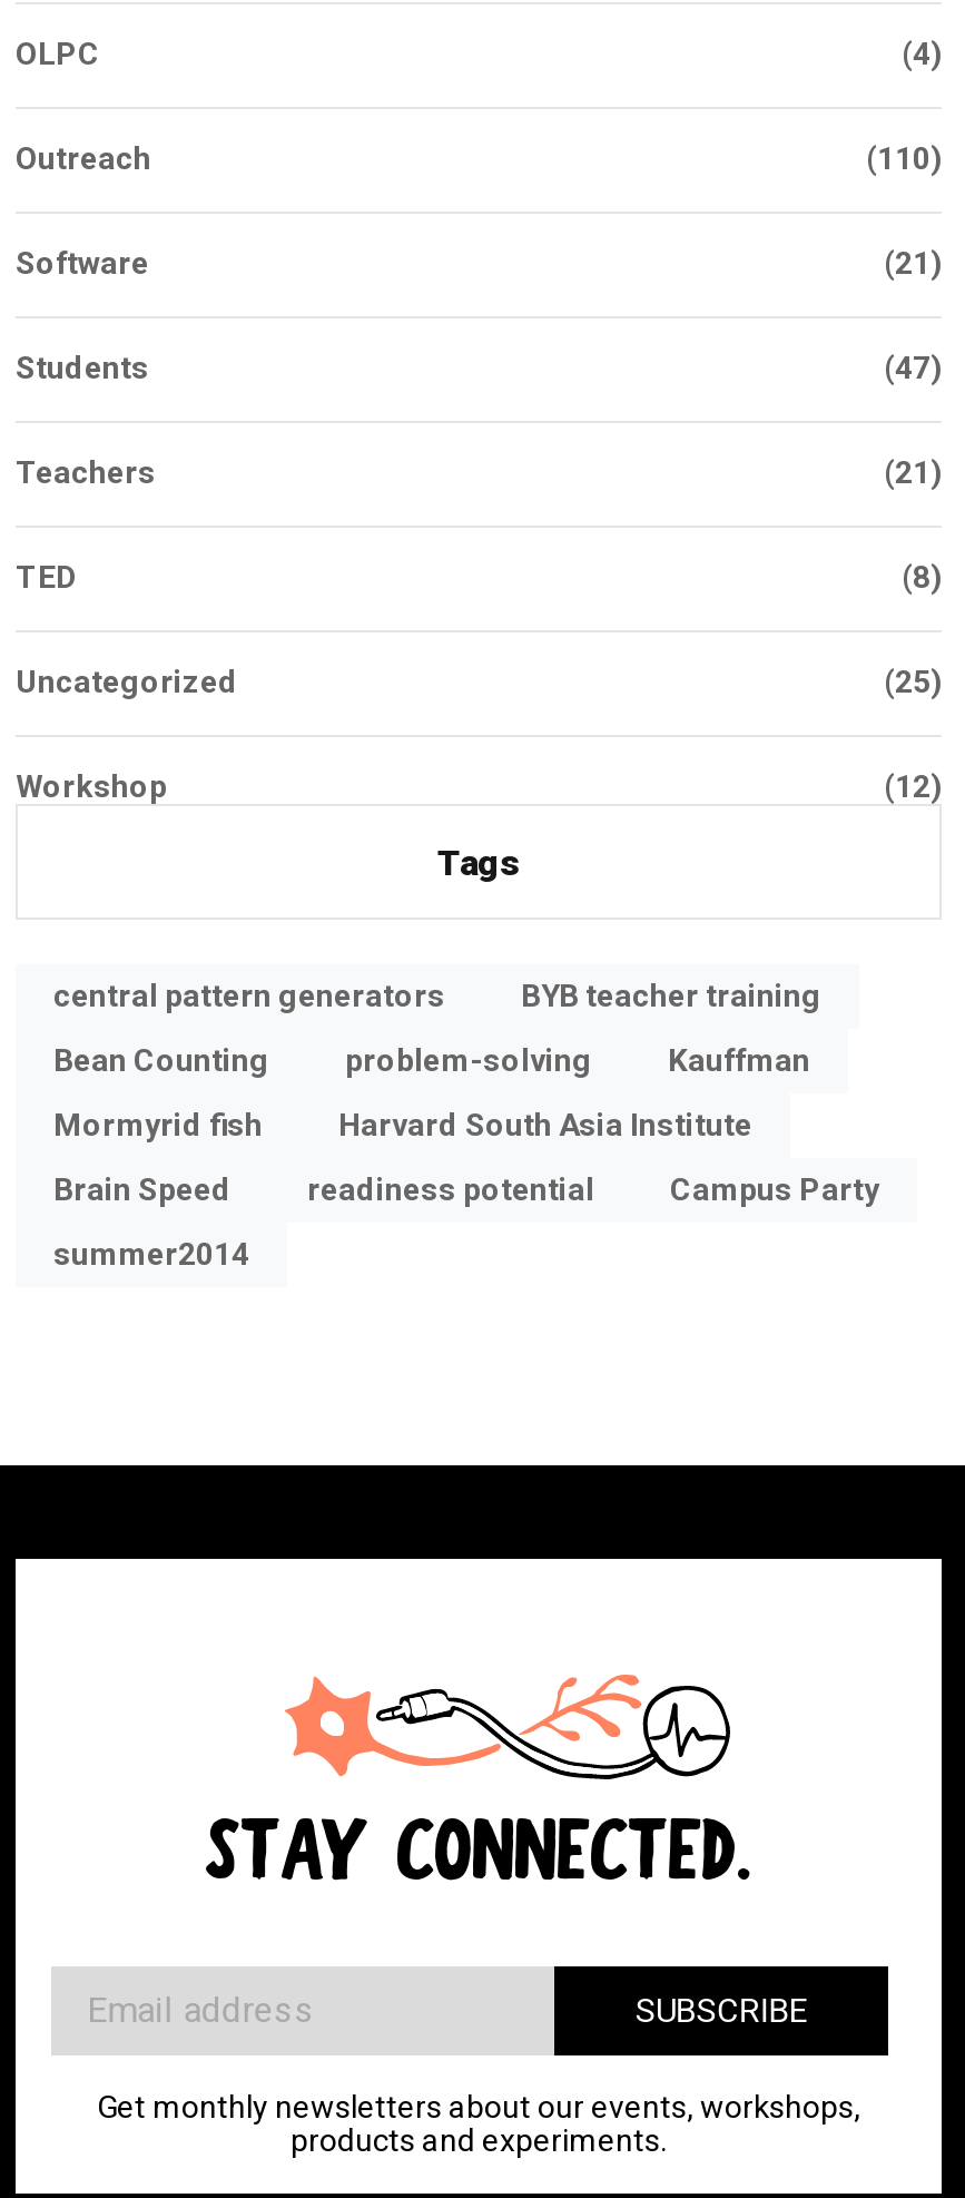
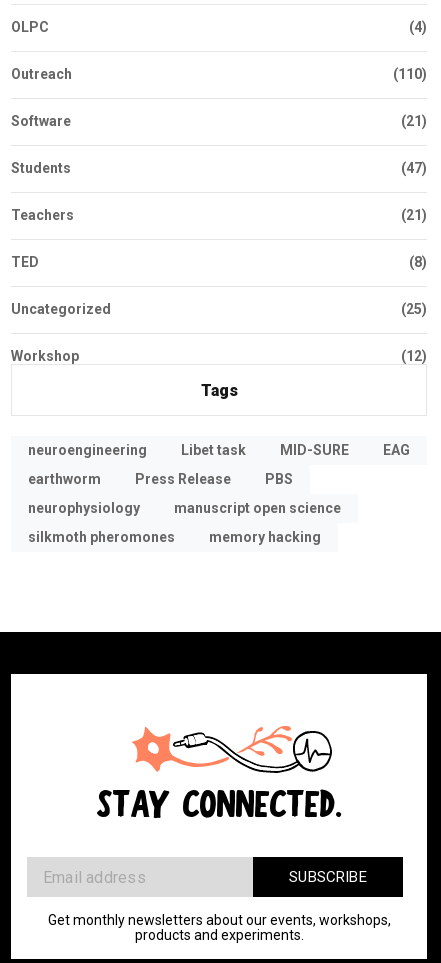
[53,977,879,1271] central pattern generators | BYB teacher training | Bean Counting | problem-solving | Kauffman | Mormyrid fish | Harvard South Asia Institute | Brain Speed | readiness potential | Campus Party | summer2014 -> [28,442,410,545] neuroengineering | Libet task | MID-SURE | EAG | earthworm | Press Release | PBS | neurophysiology | manuscript open science | silkmoth pheromones | memory hacking

